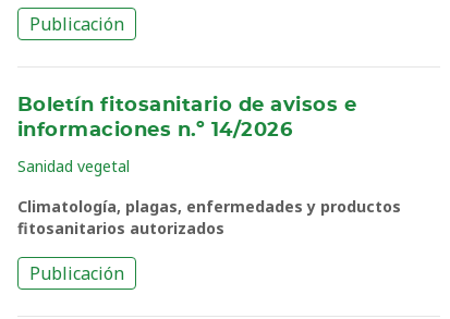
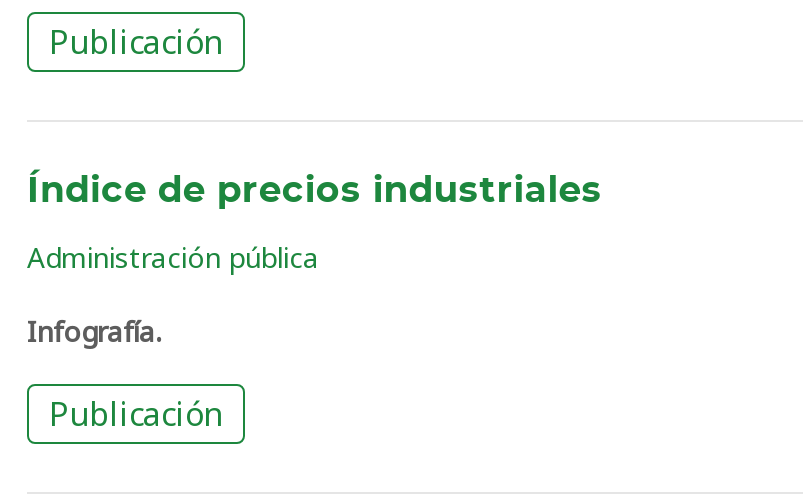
[17,96,357,140] Boletín fitosanitario de avisos e | informaciones n.º 14/2026 -> [27,174,602,210] Índice de precios industriales
[17,156,130,176] Sanidad vegetal -> [27,238,319,276] Administración pública
[17,196,401,238] Climatología, plagas, enfermedades y productos | fitosanitarios autorizados -> [27,312,161,350] Infografía.

